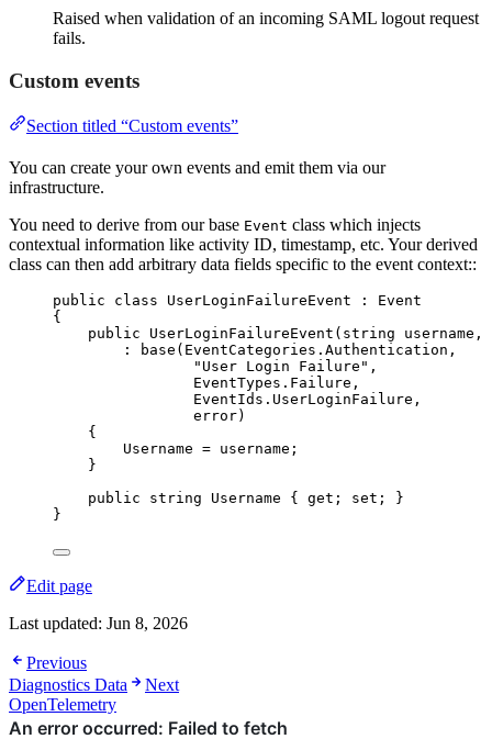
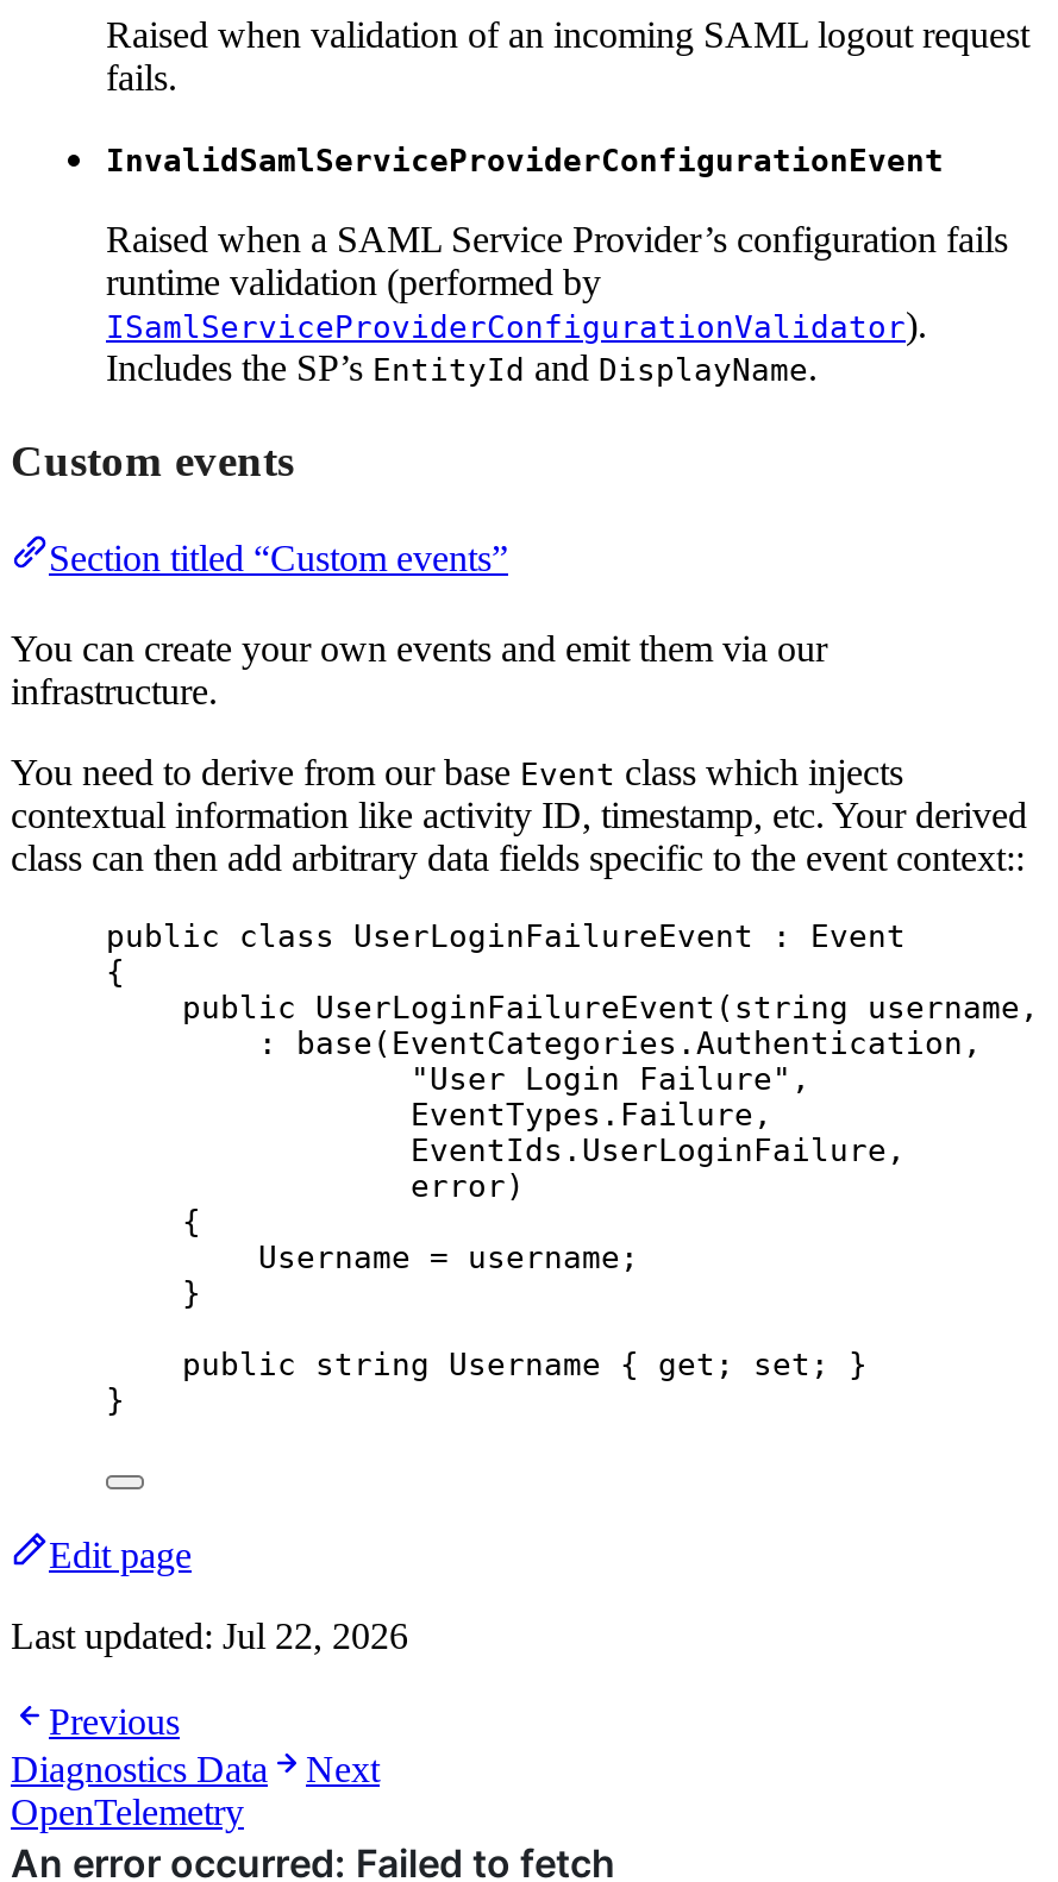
none -> [106,143,1008,388] InvalidSamlServiceProviderConfigurationEvent | Raised when a SAML Service Provider’s configuration fails | runtime validation (performed by | ISamlServiceProviderConfigurationValidator). | Includes the SP’s EntityId and DisplayName.
[9,613,188,632] Last updated: Jun 8, 2026 -> [11,1615,408,1655] Last updated: Jul 22, 2026

